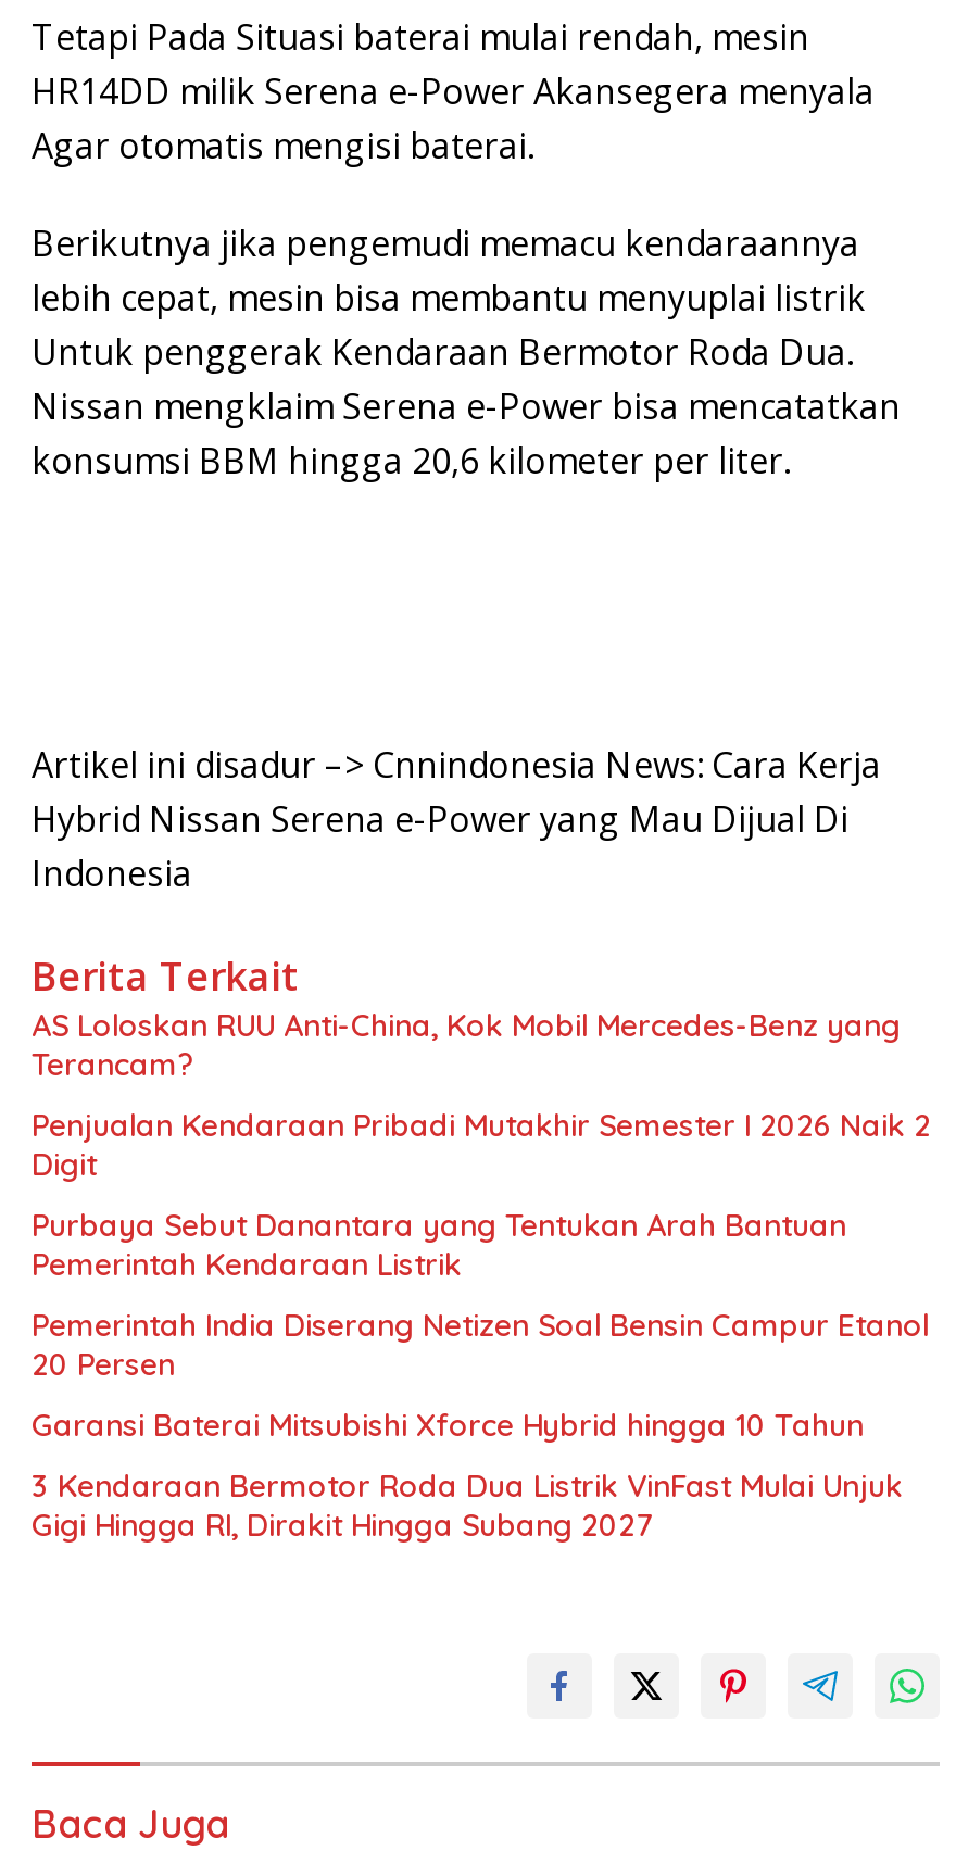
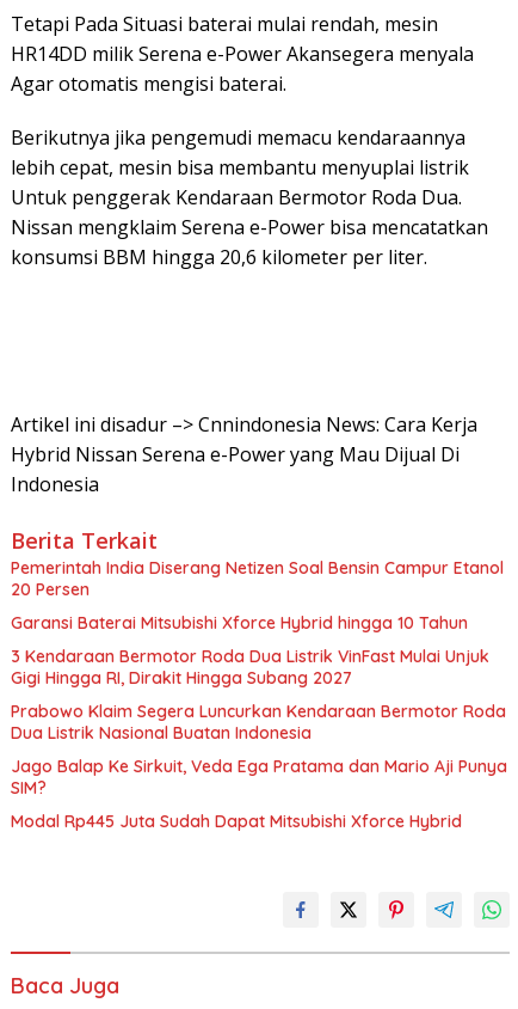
[32,1006,931,1284] AS Loloskan RUU Anti-China, Kok Mobil Mercedes-Benz yang | Terancam? | Penjualan Kendaraan Pribadi Mutakhir Semester I 2026 Naik 2 | Digit | Purbaya Sebut Danantara yang Tentukan Arah Bantuan | Pemerintah Kendaraan Listrik -> none
moved [32,1306,929,1545] -> [11,557,504,689]: Pemerintah India Diserang Netizen Soal Bensin Campur Etanol | 20 Persen | Garansi Baterai Mitsubishi Xforce Hybrid hingga 10 Tahun | 3 Kendaraan Bermotor Roda Dua Listrik VinFast Mulai Unjuk | Gigi Hingga RI, Dirakit Hingga Subang 2027
none -> [11,701,507,832] Prabowo Klaim Segera Luncurkan Kendaraan Bermotor Roda | Dua Listrik Nasional Buatan Indonesia | Jago Balap Ke Sirkuit, Veda Ega Pratama dan Mario Aji Punya | SIM? | Modal Rp445 Juta Sudah Dapat Mitsubishi Xforce Hybrid

